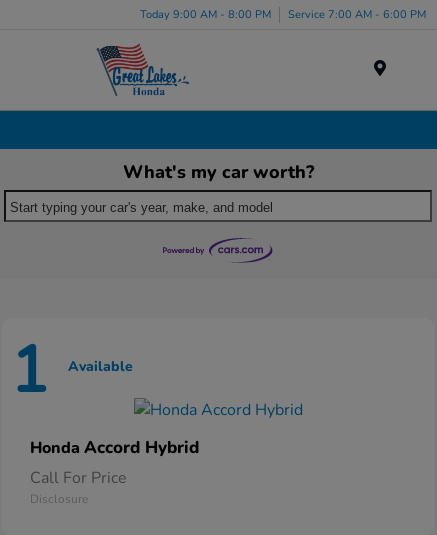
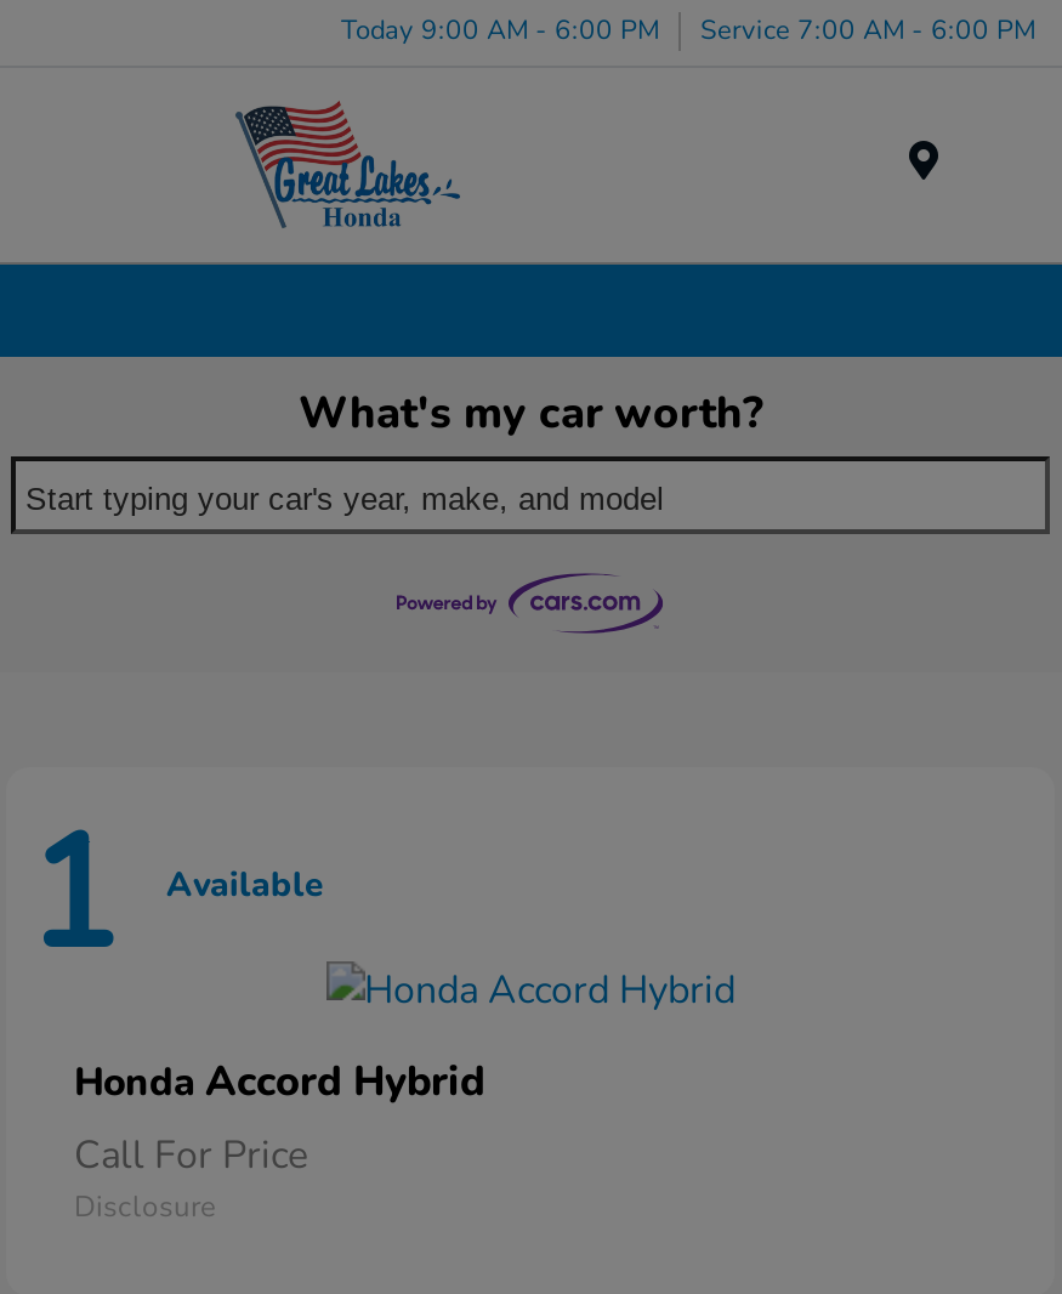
[140,6,426,21] Today 9:00 AM - 8:00 PM Service 7:00 AM - 6:00 PM -> [341,11,1035,47] Today 9:00 AM - 6:00 PM Service 7:00 AM - 6:00 PM

